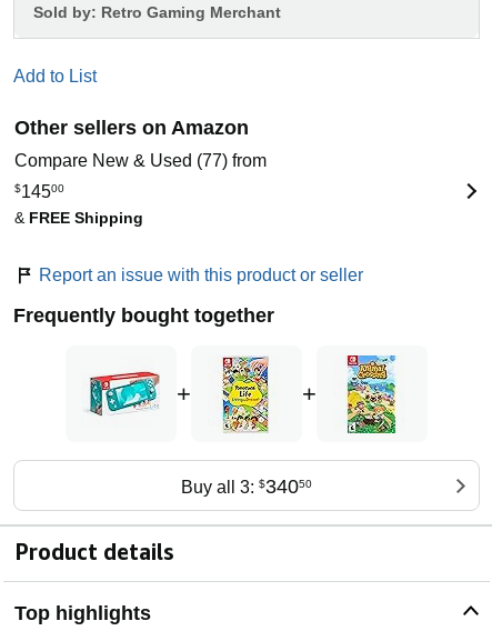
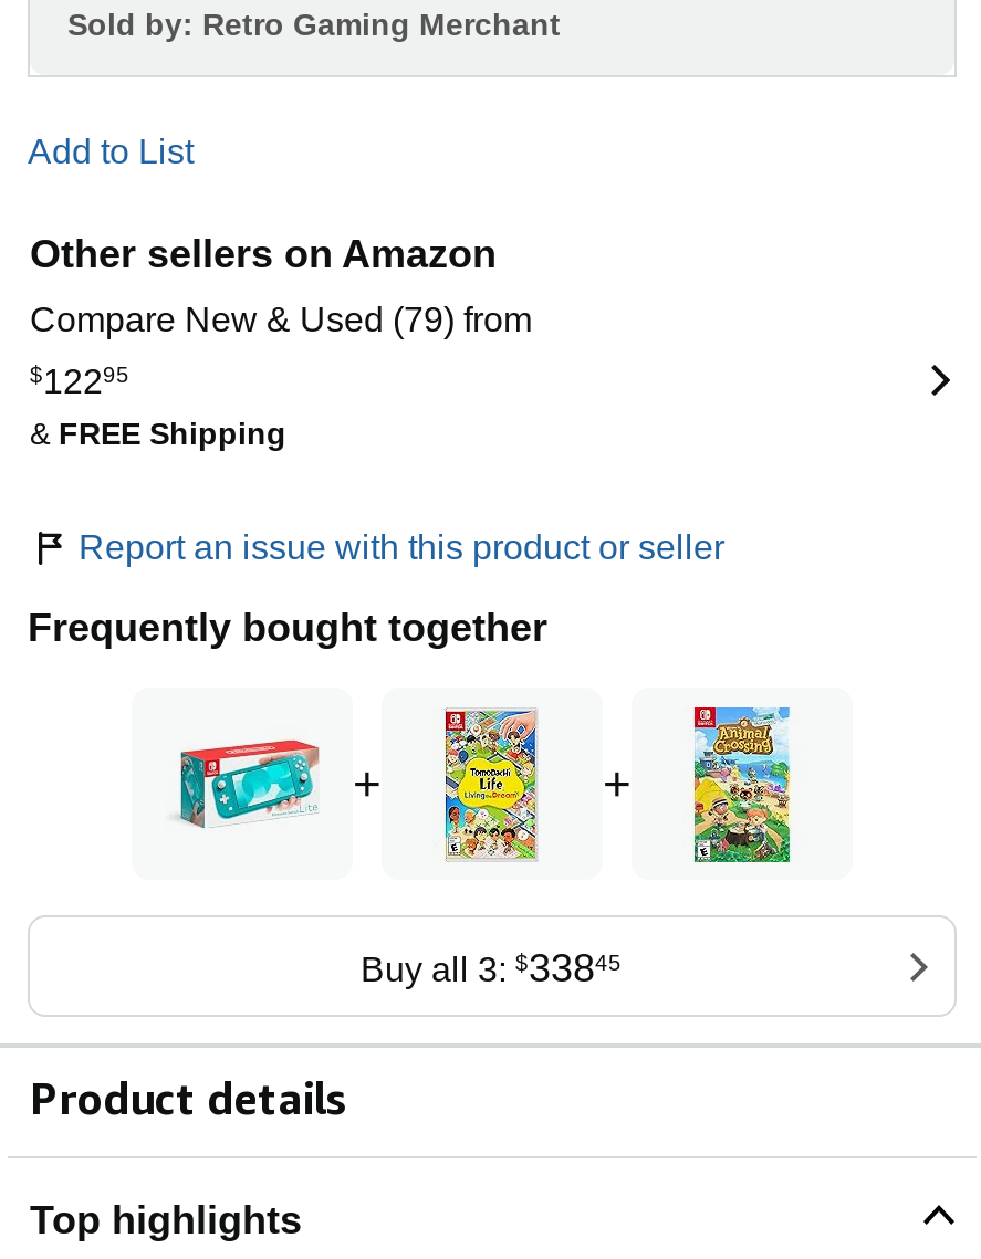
[14,151,267,170] Compare New & Used (77) from -> [30,301,532,339] Compare New & Used (79) from
[14,182,64,201] $14500 -> [30,363,129,401] $12295
[180,476,312,498] Buy all 3: $34050 -> [361,947,622,991] Buy all 3: $33845

